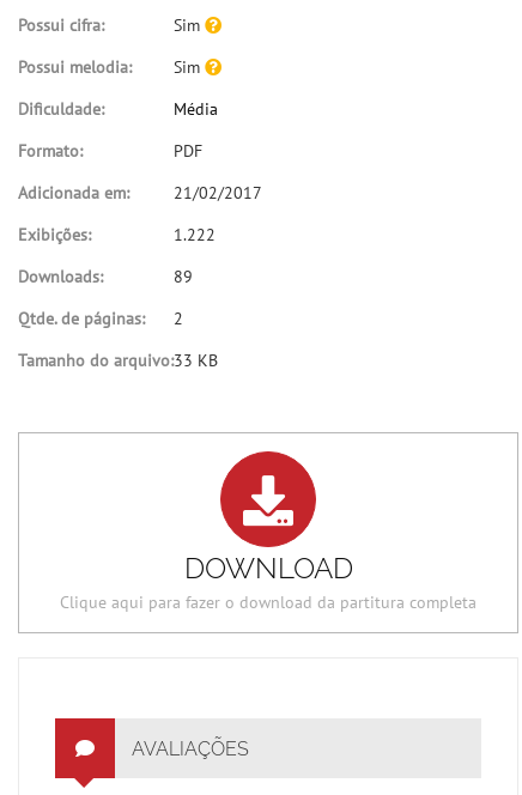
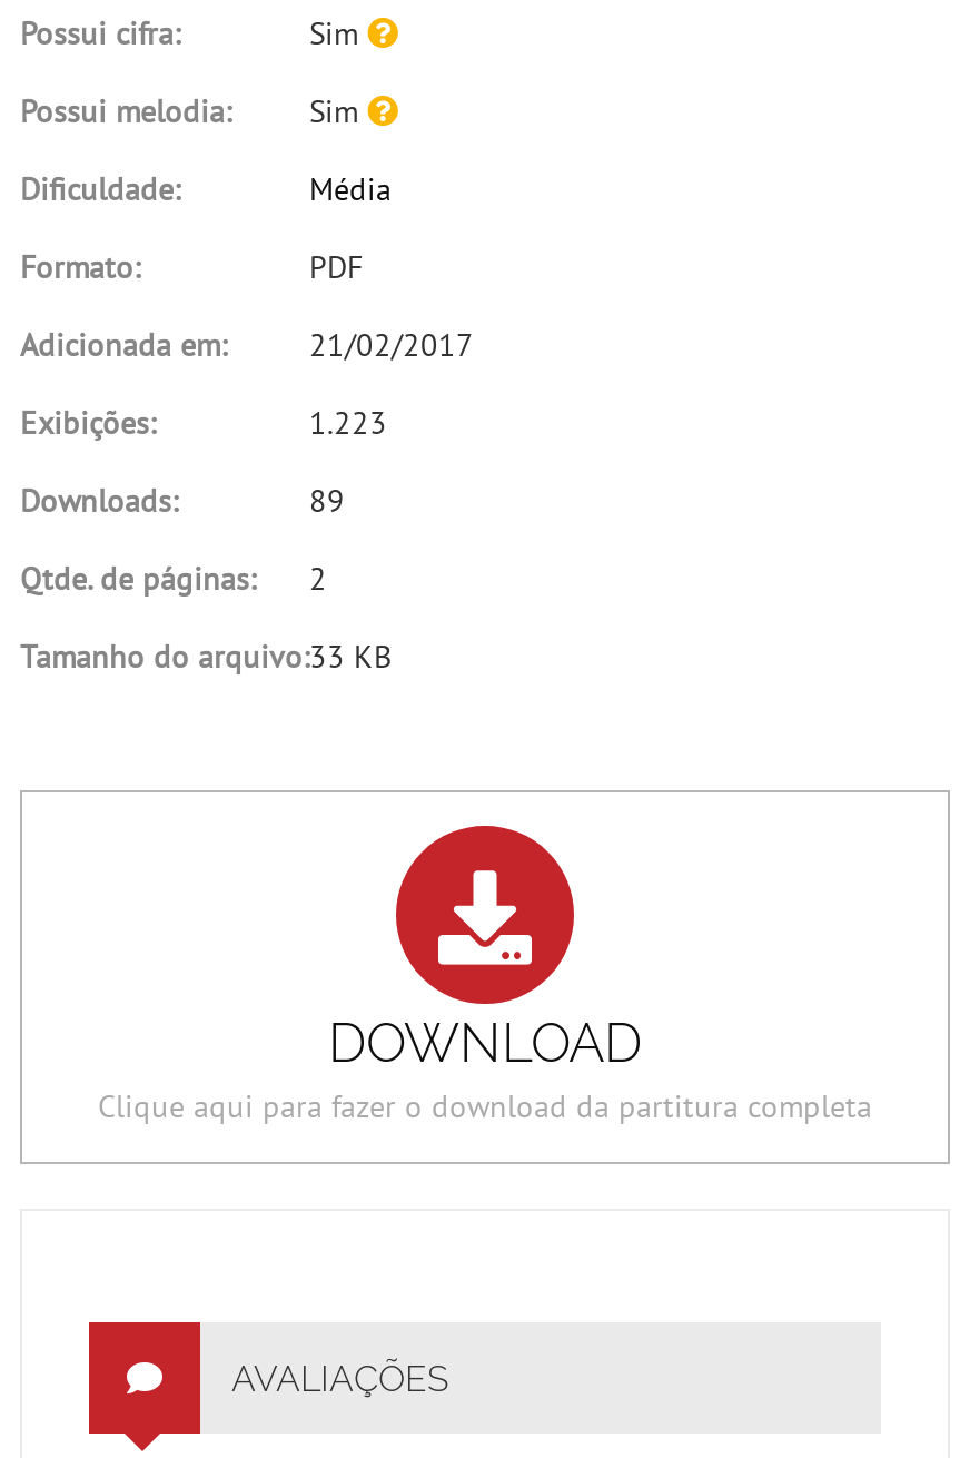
[174,224,216,245] 1.222 -> [309,403,387,443] 1.223

